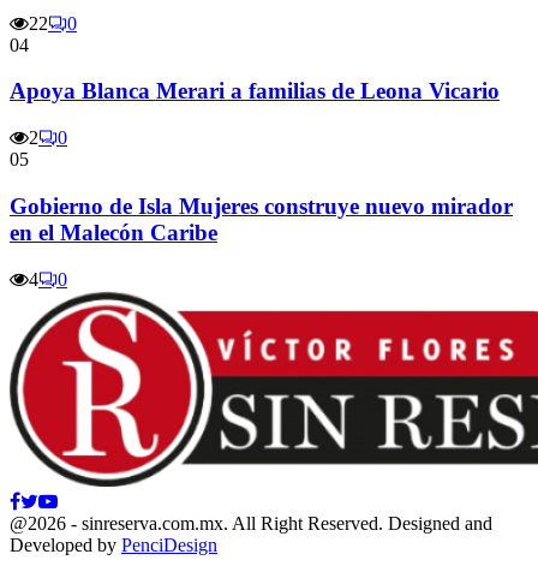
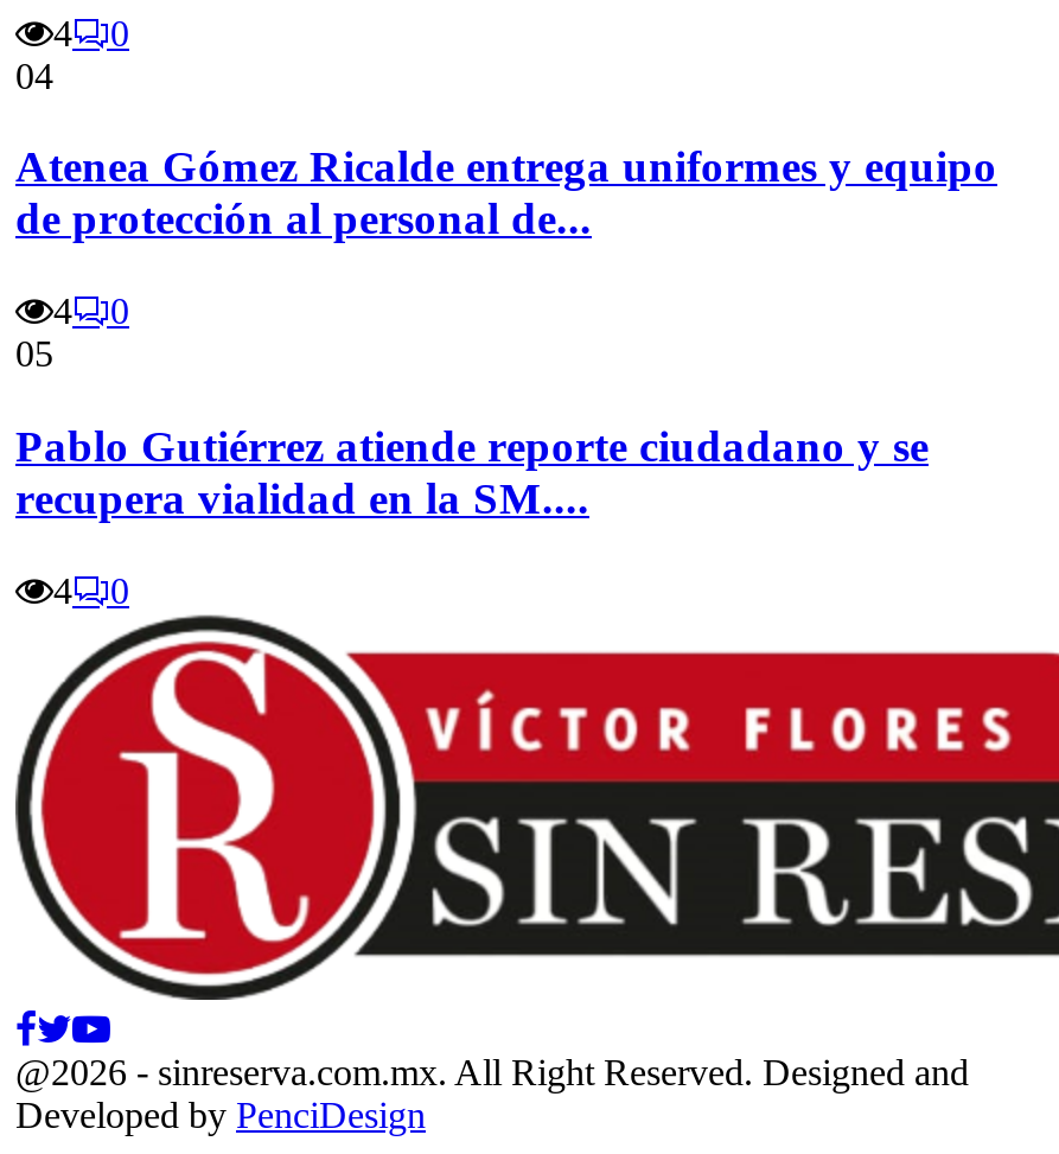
[29,13,48,33] 22 -> [53,13,72,53] 4
[10,79,500,104] Apoya Blanca Merari a familias de Leona Vicario -> [15,142,997,244] Atenea Gómez Ricalde entrega uniformes y equipo | de protección al personal de...
[29,128,38,148] 2 -> [53,291,72,331] 4
[10,193,513,245] Gobierno de Isla Mujeres construye nuevo mirador | en el Malecón Caribe -> [15,421,929,523] Pablo Gutiérrez atiende reporte ciudadano y se | recupera vialidad en la SM....

